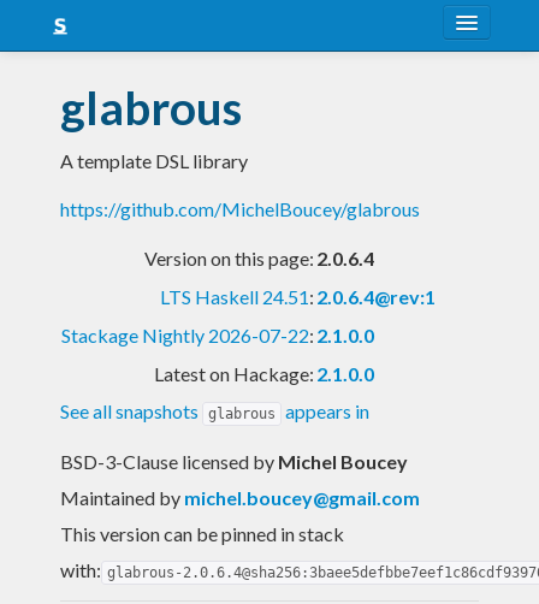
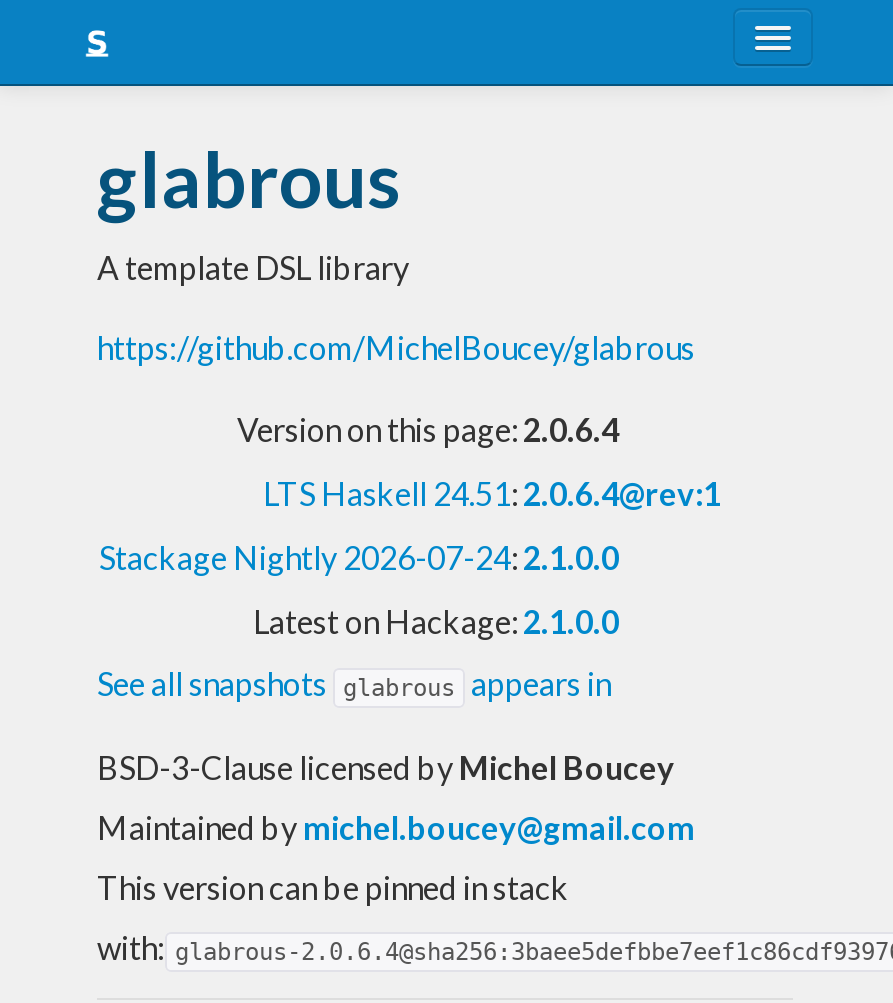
[61,324,374,346] Stackage Nightly 2026-07-22: 2.1.0.0 -> [99,538,619,576] Stackage Nightly 2026-07-24: 2.1.0.0

